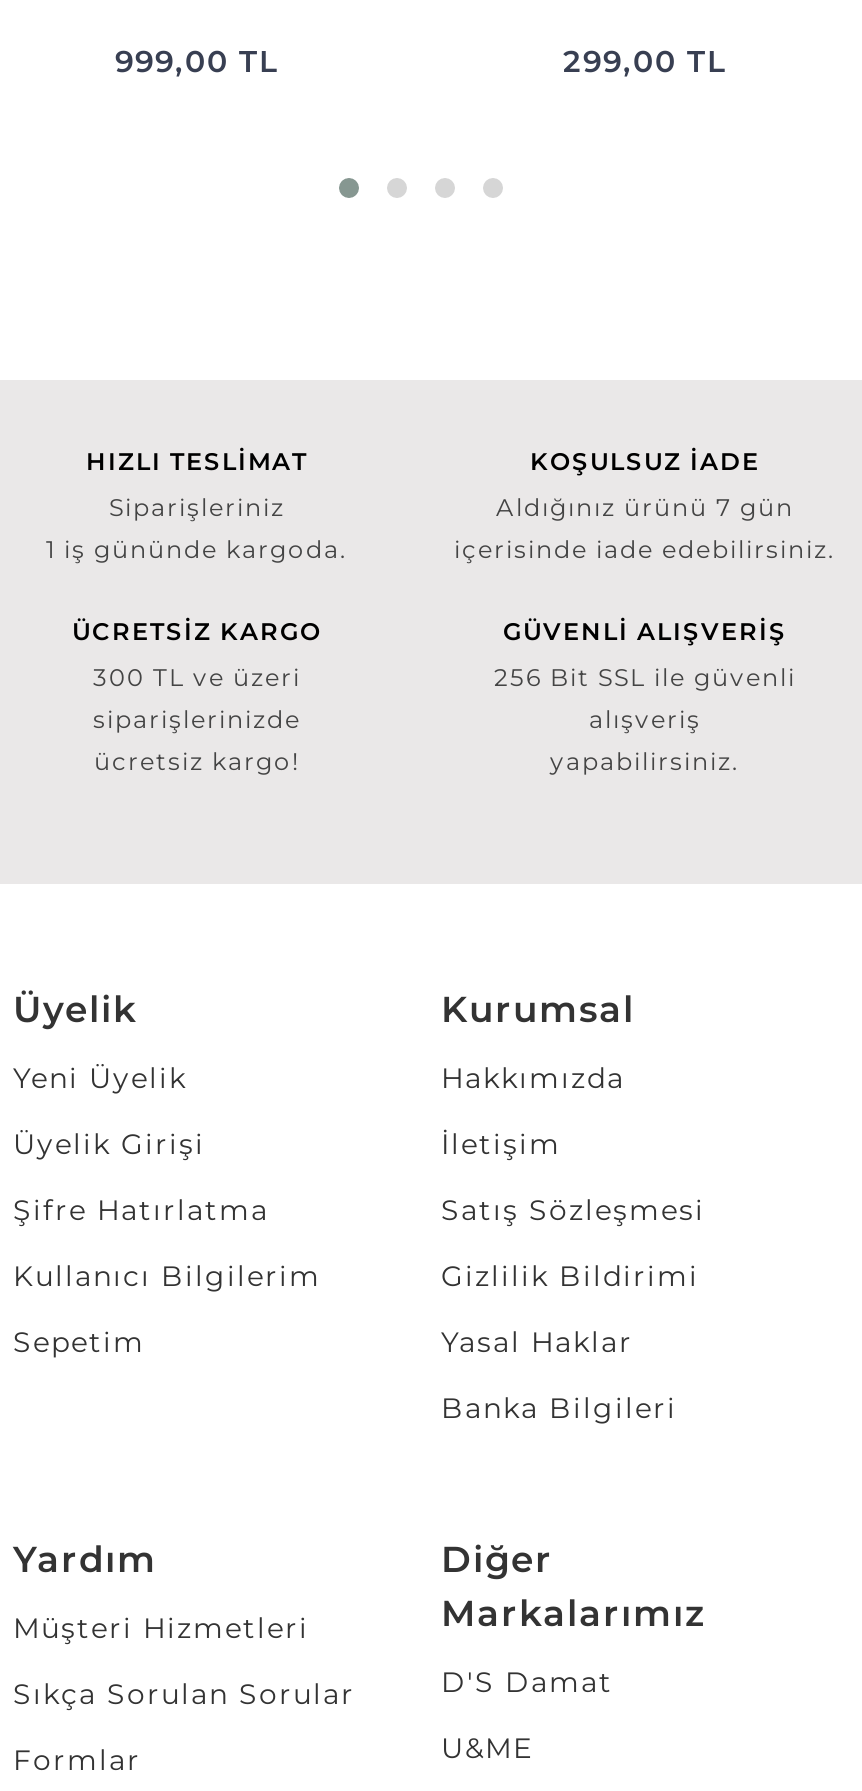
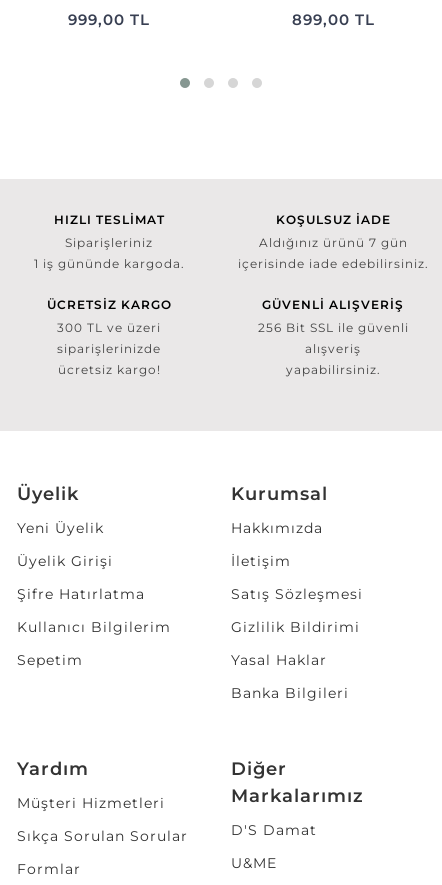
[563,42,727,80] 299,00 TL -> [291,10,374,29] 899,00 TL

